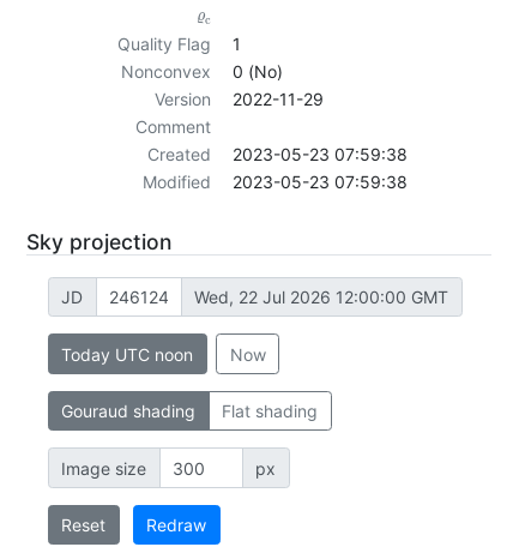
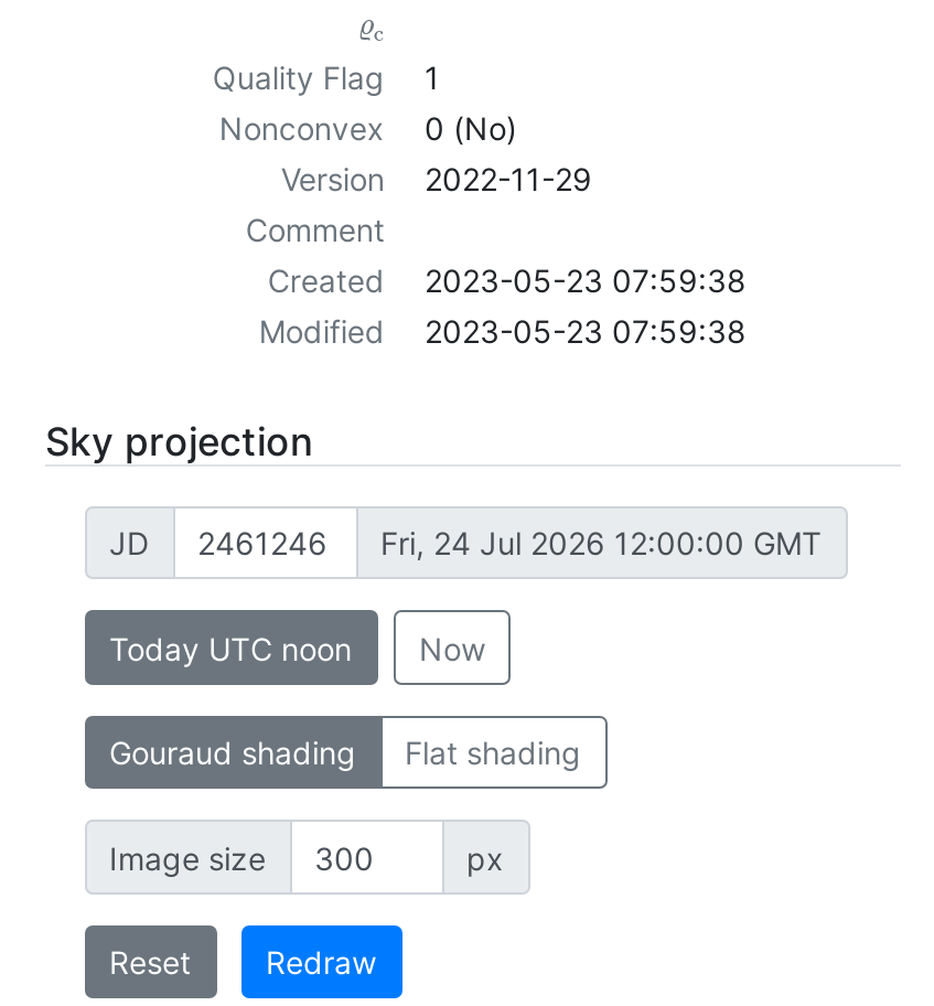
[194,287,448,307] Wed, 22 Jul 2026 12:00:00 GMT -> [380,524,822,562] Fri, 24 Jul 2026 12:00:00 GMT

